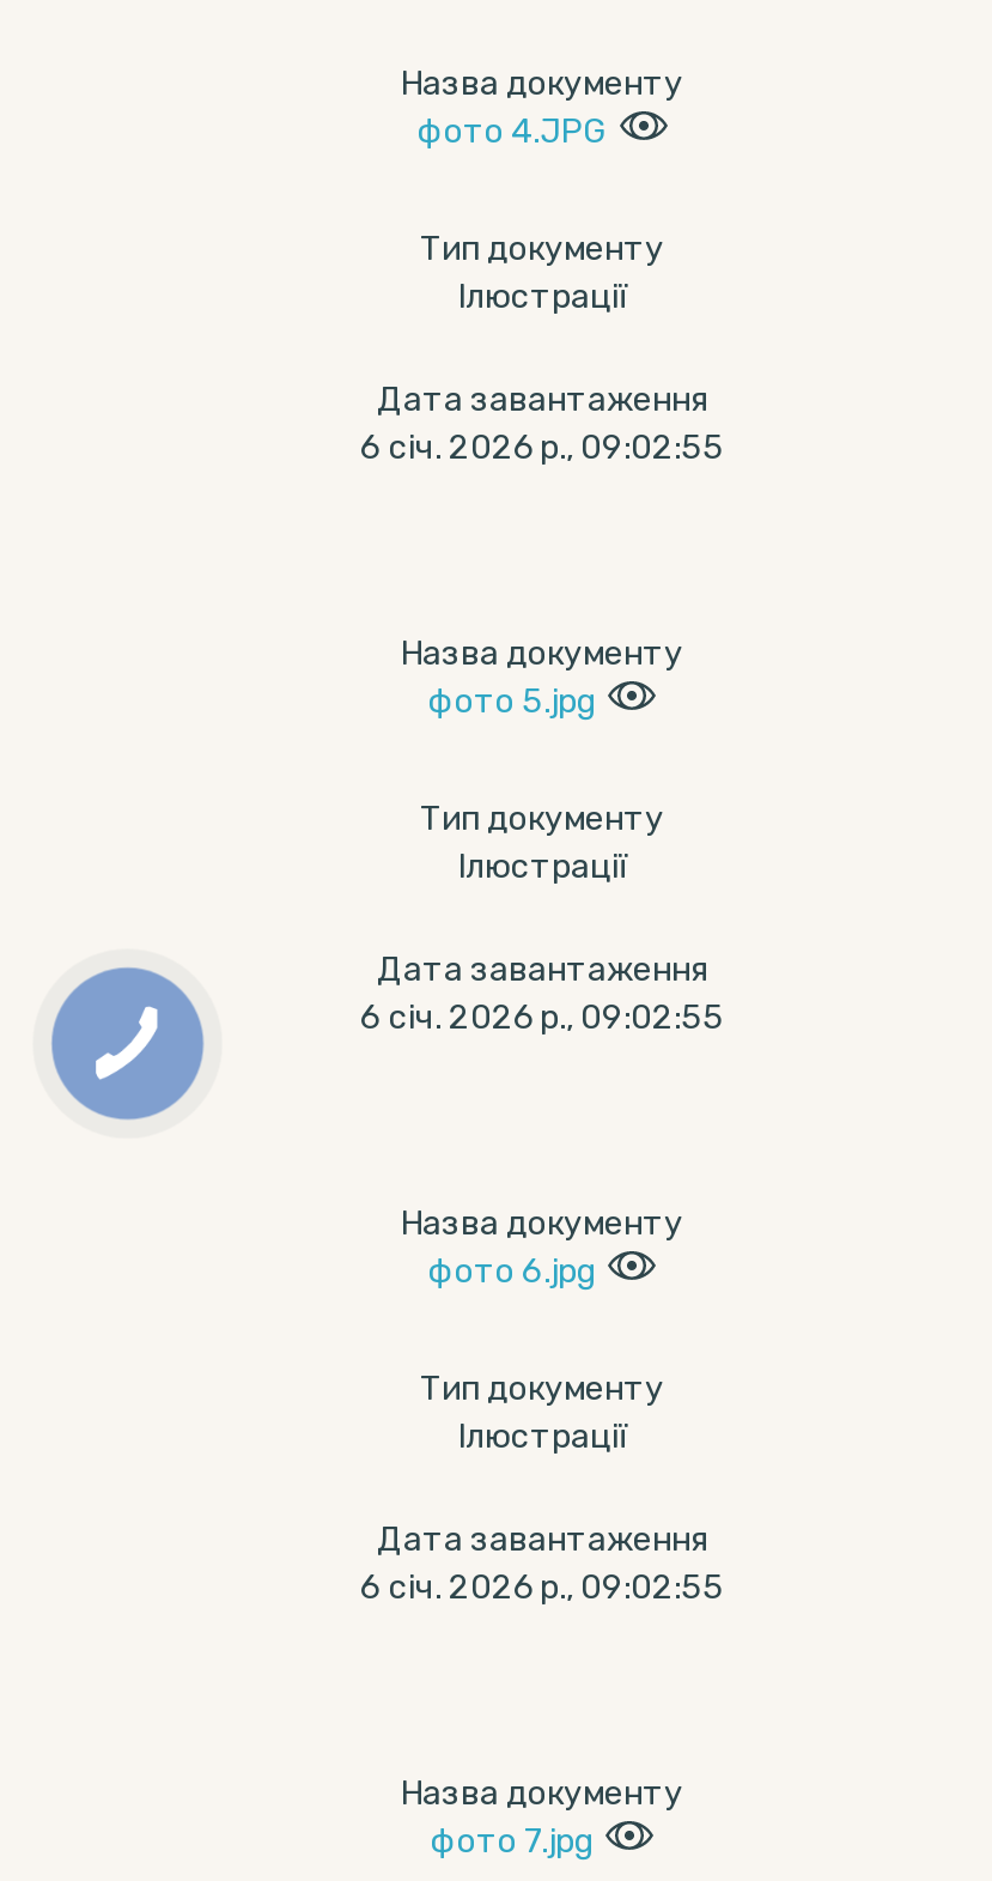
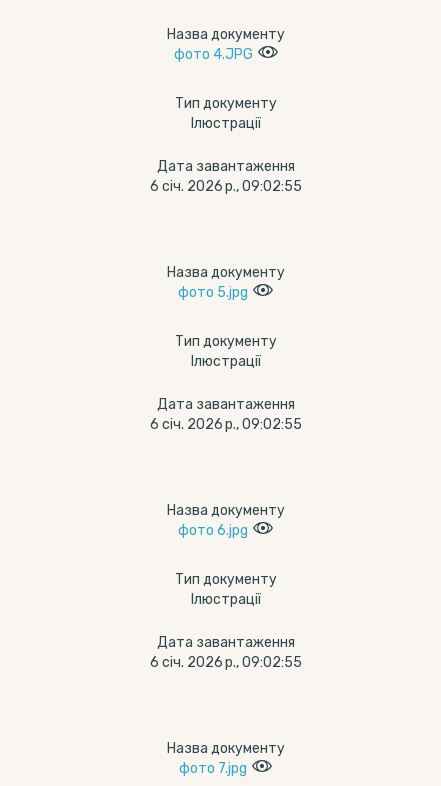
[38,954,218,1134] [image] -> none

